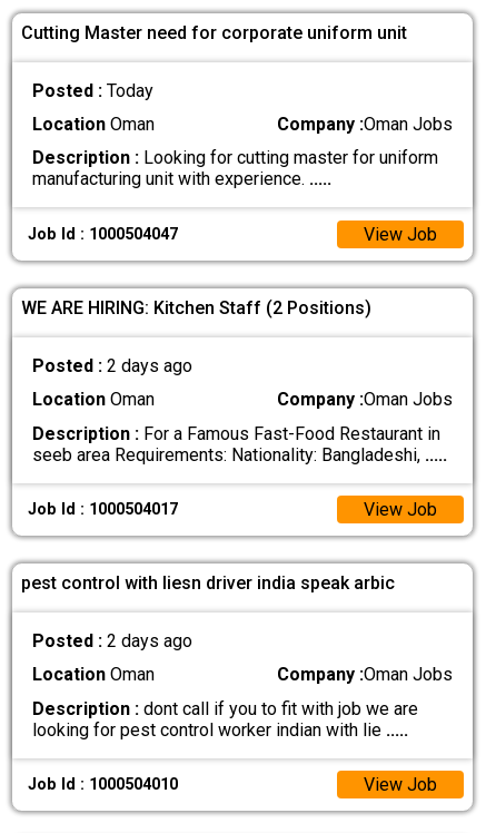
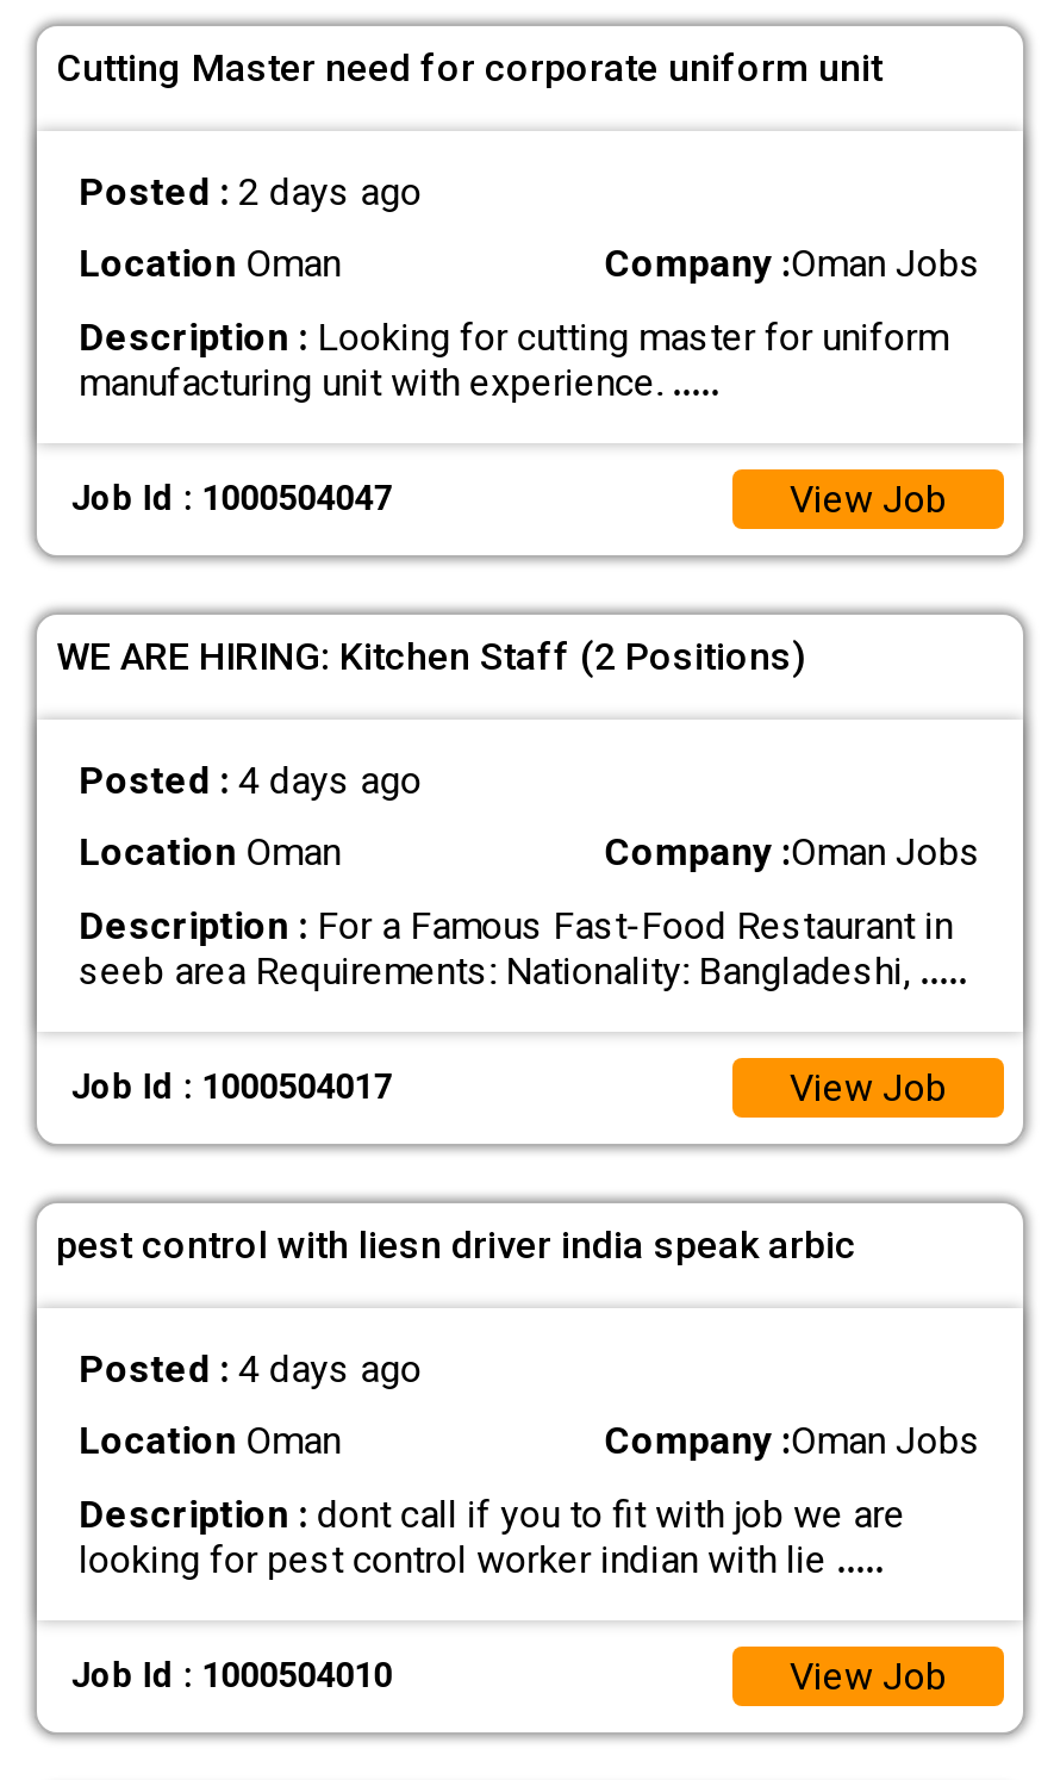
[32,80,153,101] Posted : Today -> [79,169,422,215] Posted : 2 days ago
[32,355,192,377] Posted : 2 days ago -> [79,758,422,804] Posted : 4 days ago
[32,631,192,652] Posted : 2 days ago -> [79,1347,422,1392] Posted : 4 days ago

